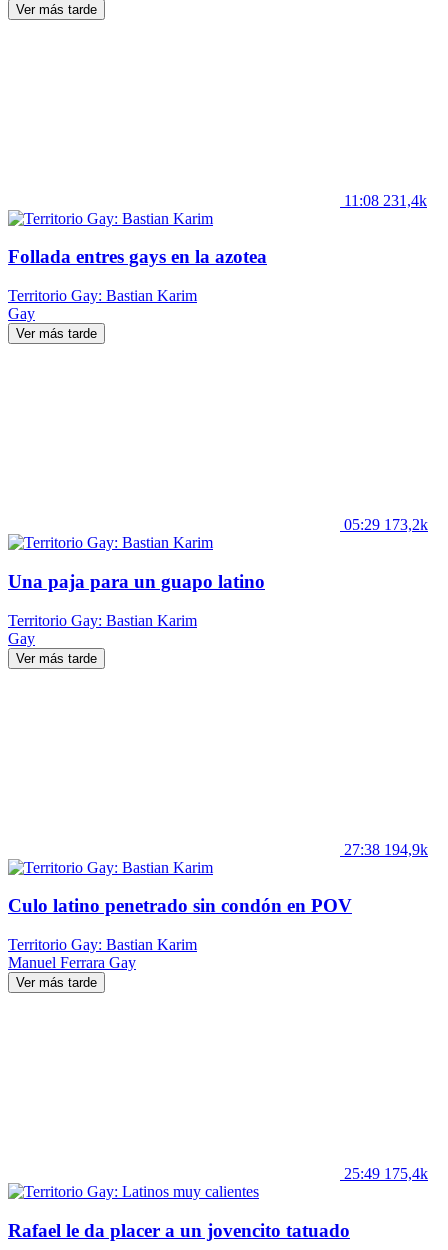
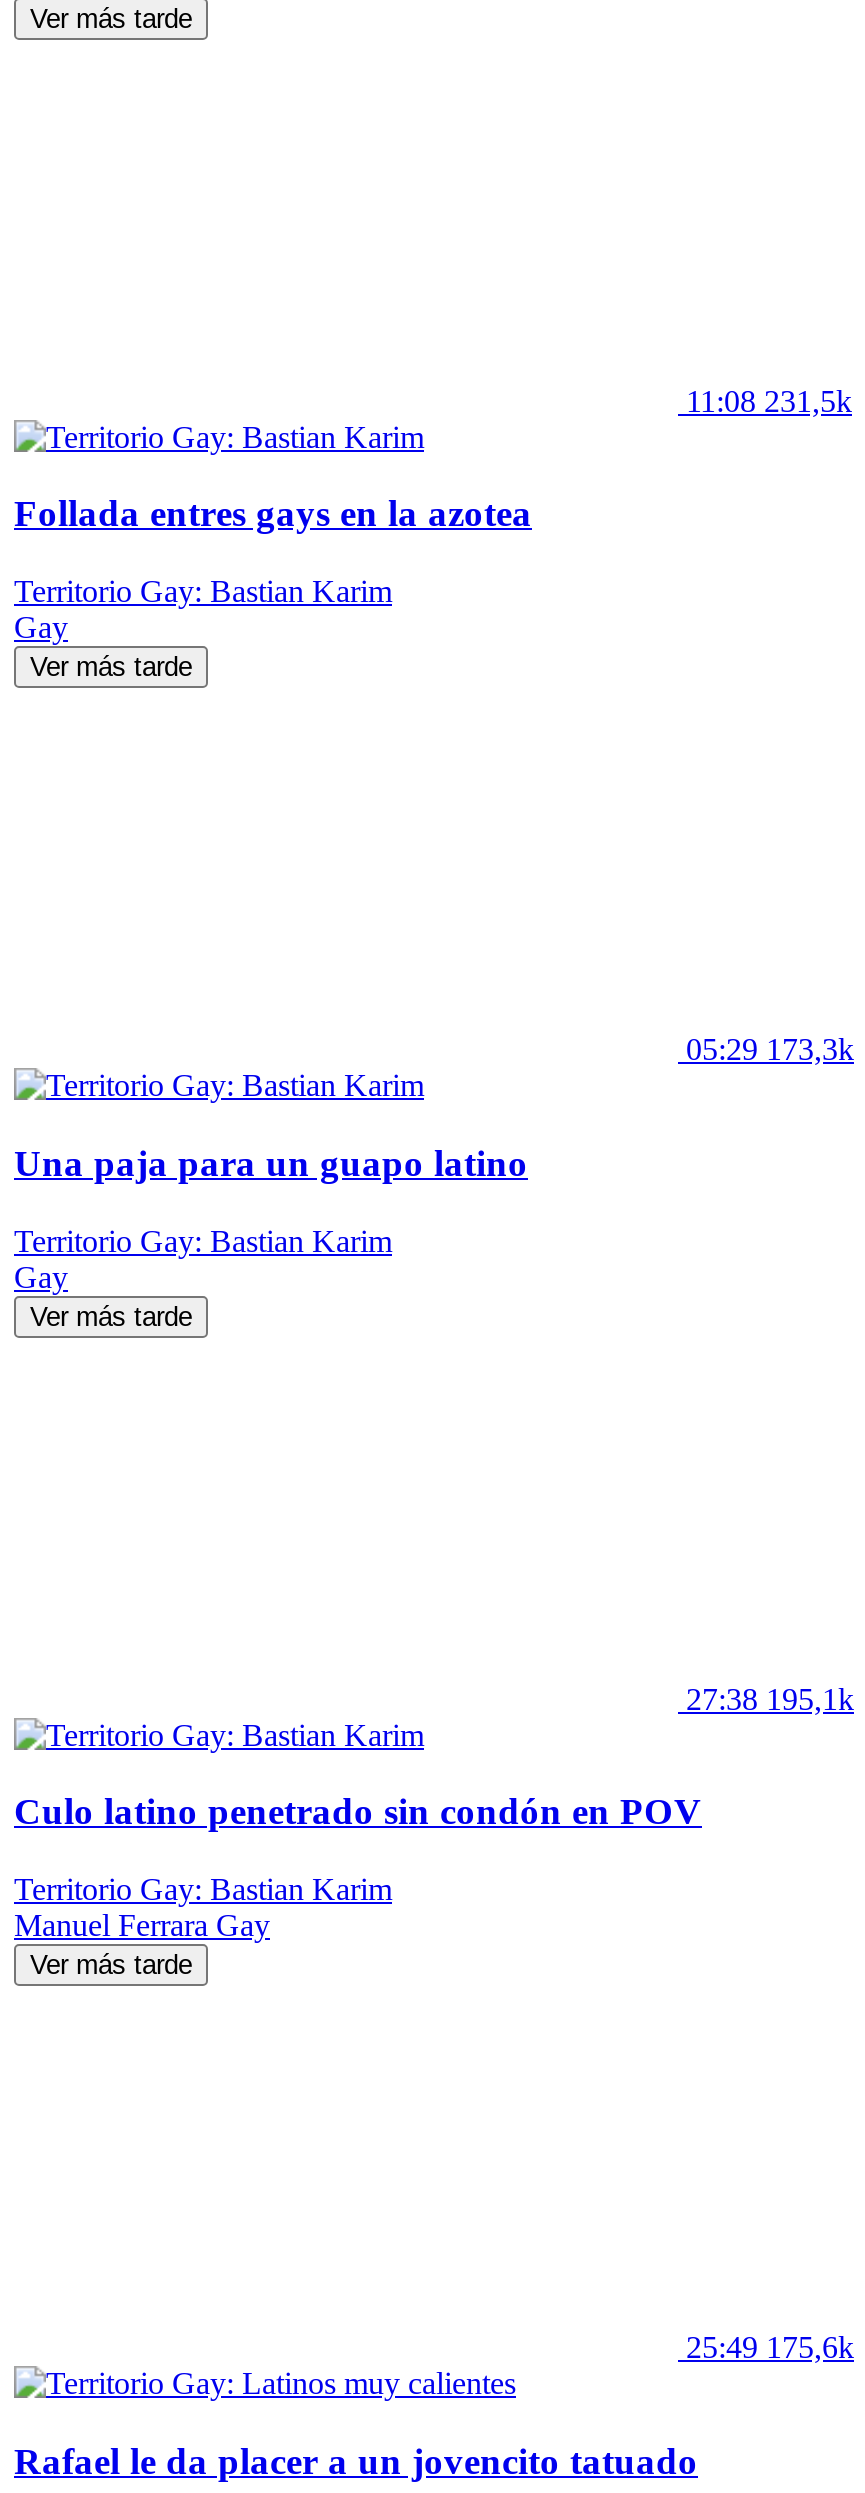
[344,192,427,209] 11:08 231,4k -> [686,383,852,417] 11:08 231,5k
[344,516,428,533] 05:29 173,2k -> [686,1032,854,1066] 05:29 173,3k
[344,840,428,857] 27:38 194,9k -> [686,1681,854,1715] 27:38 195,1k
[344,1165,428,1182] 25:49 175,4k -> [686,2330,854,2364] 25:49 175,6k

